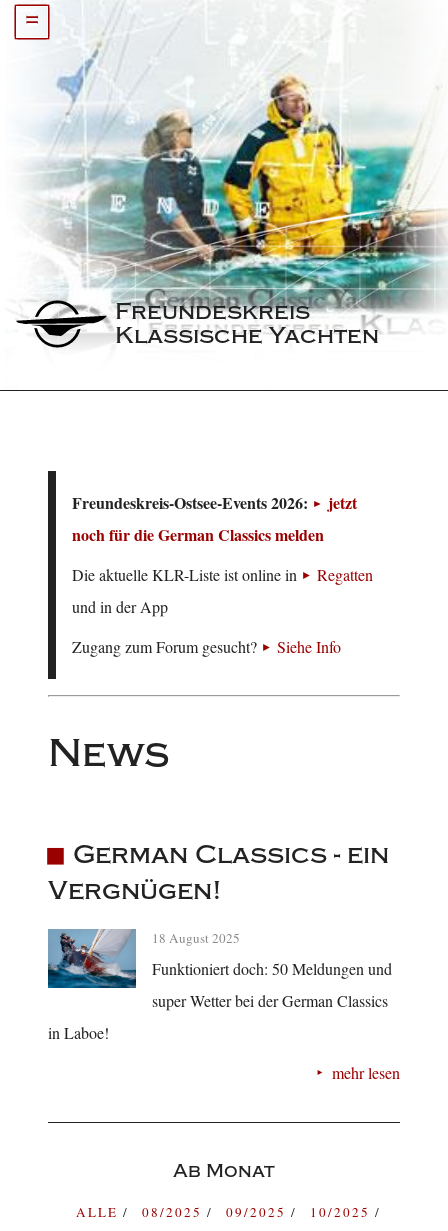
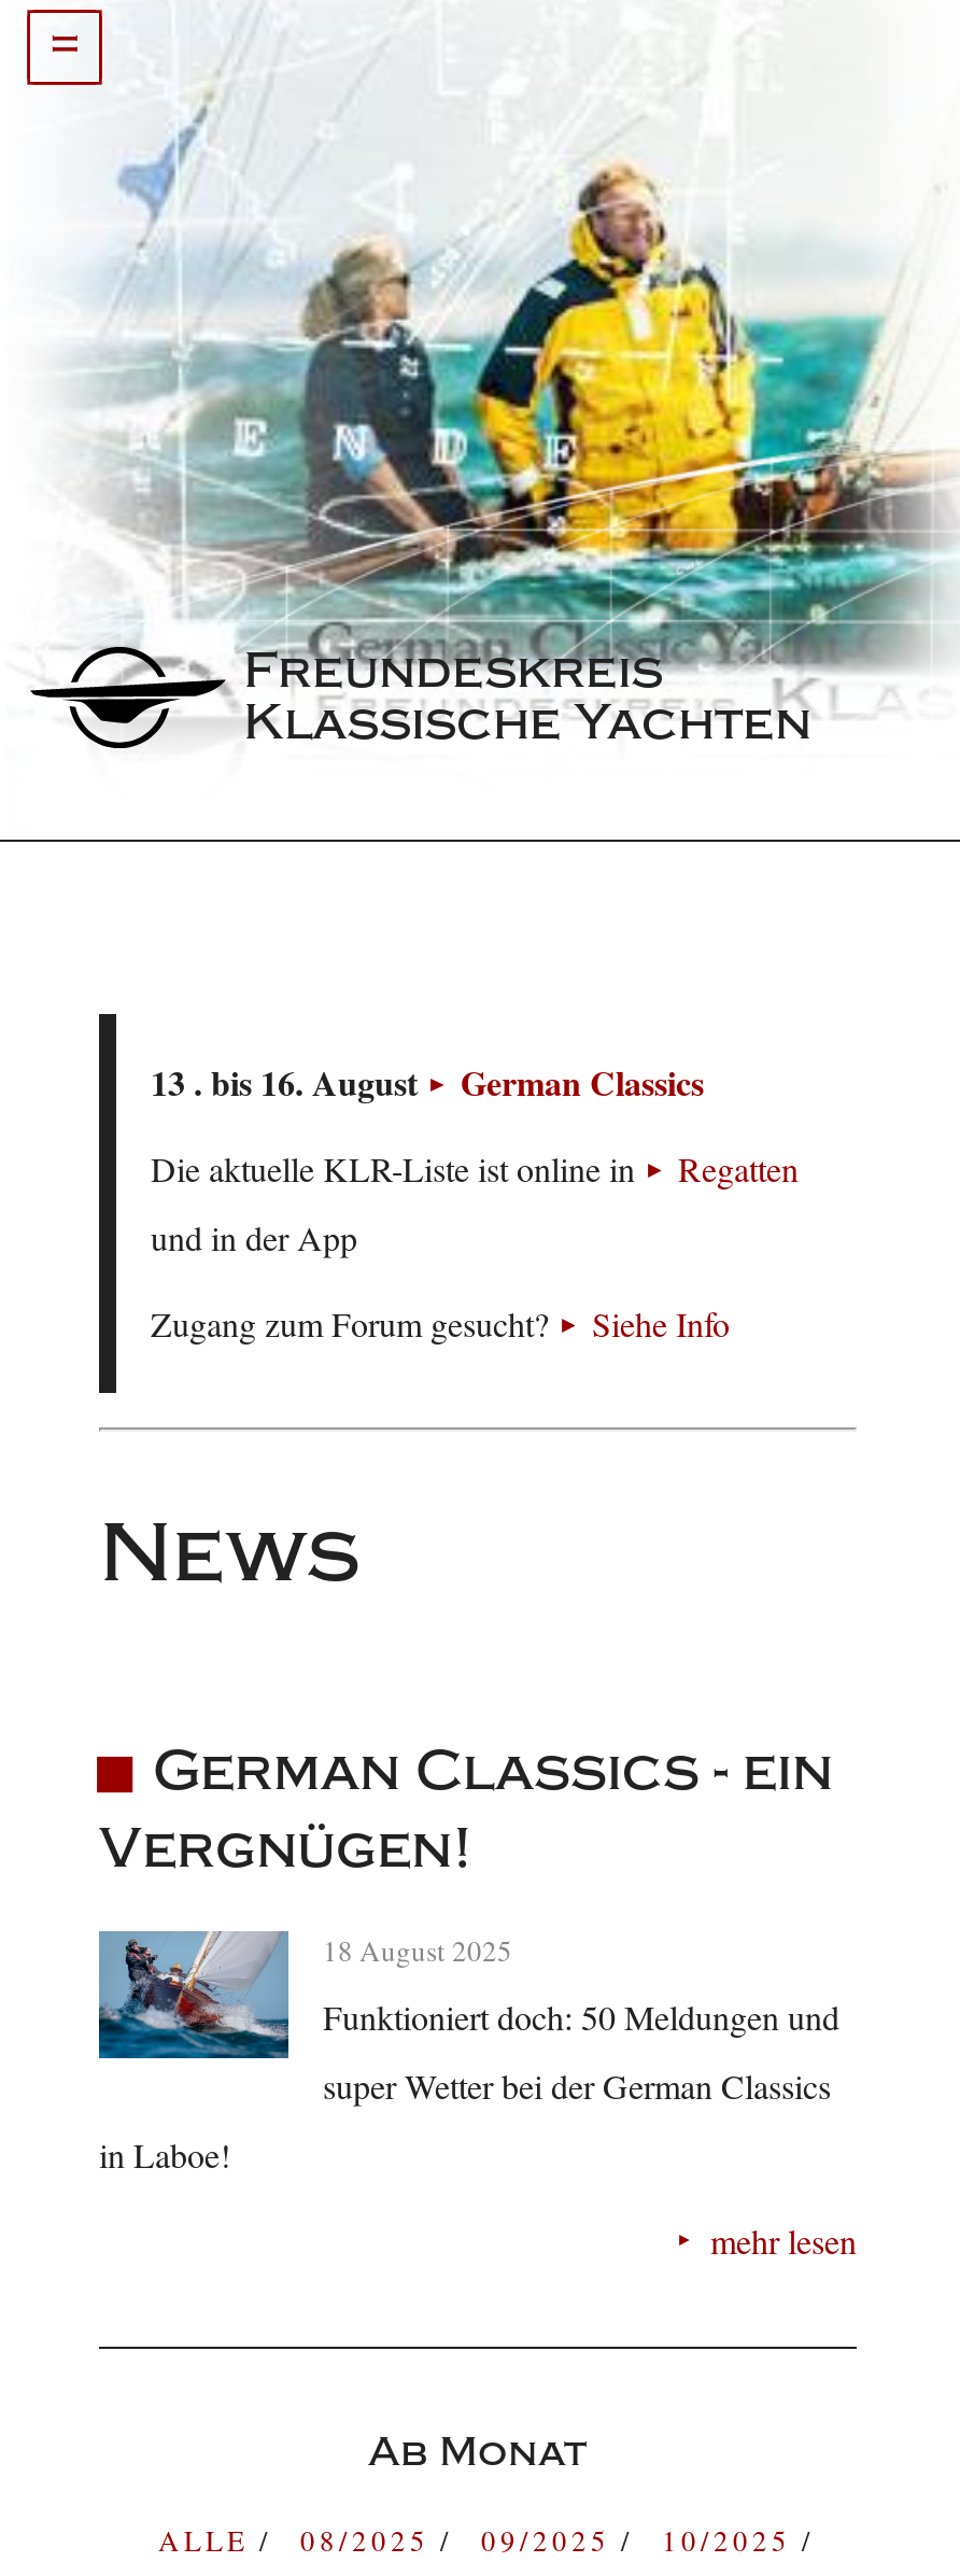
[72,491,357,546] Freundeskreis-Ostsee-Events 2026: | jetzt | noch für die German Classics melden -> [151,1058,704,1107] 13 . bis 16. August | German Classics

